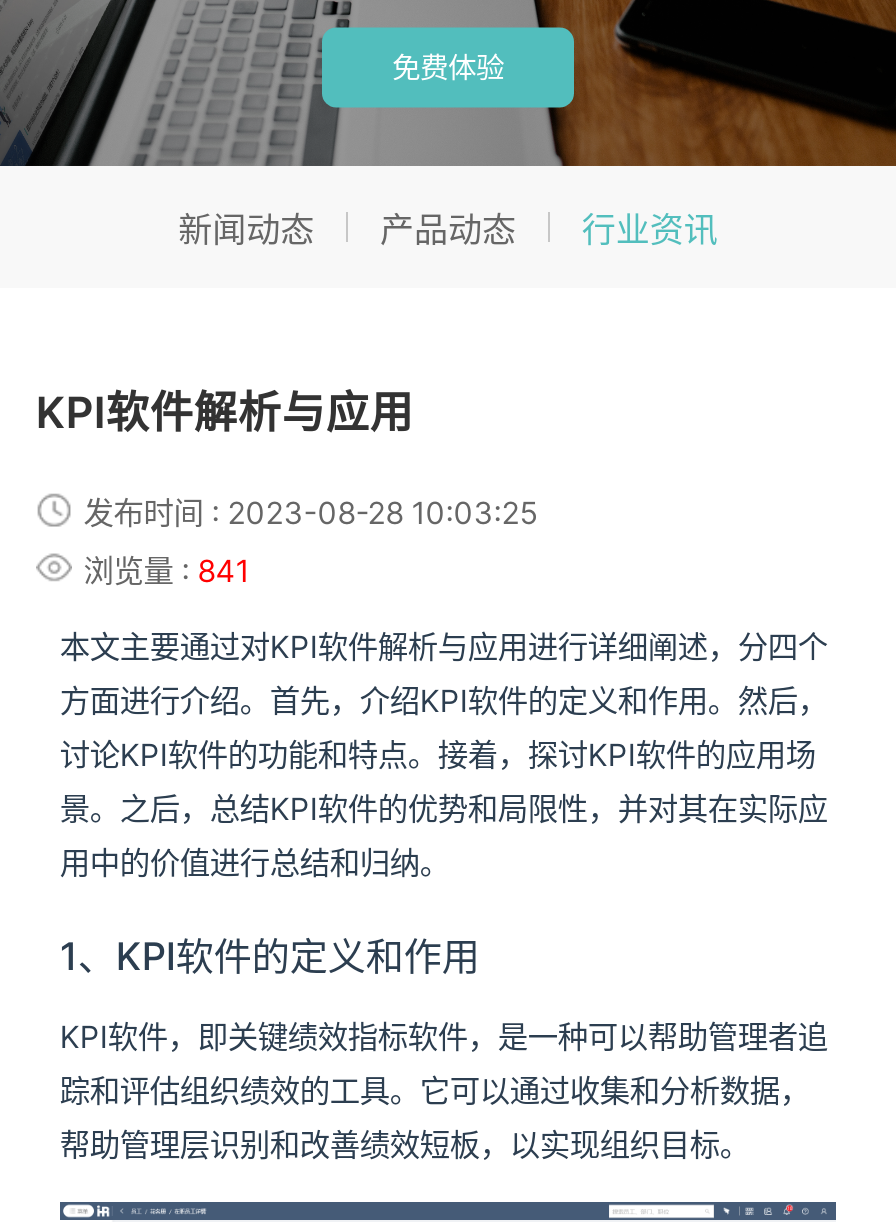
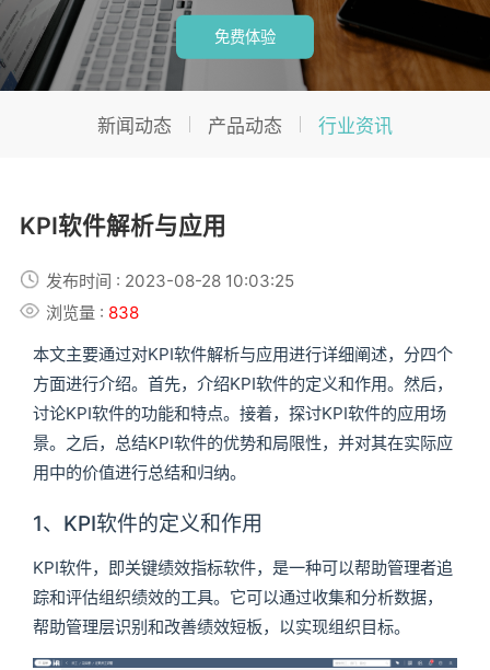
[84,552,250,590] 浏览量 : 841 -> [46,302,139,323] 浏览量 : 838

